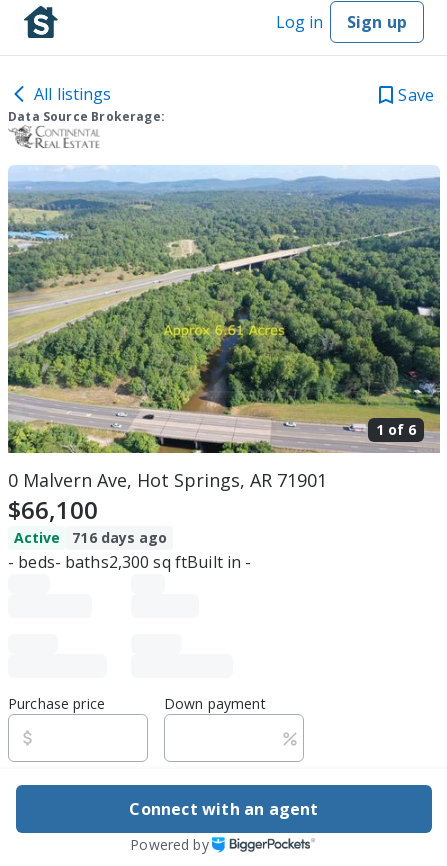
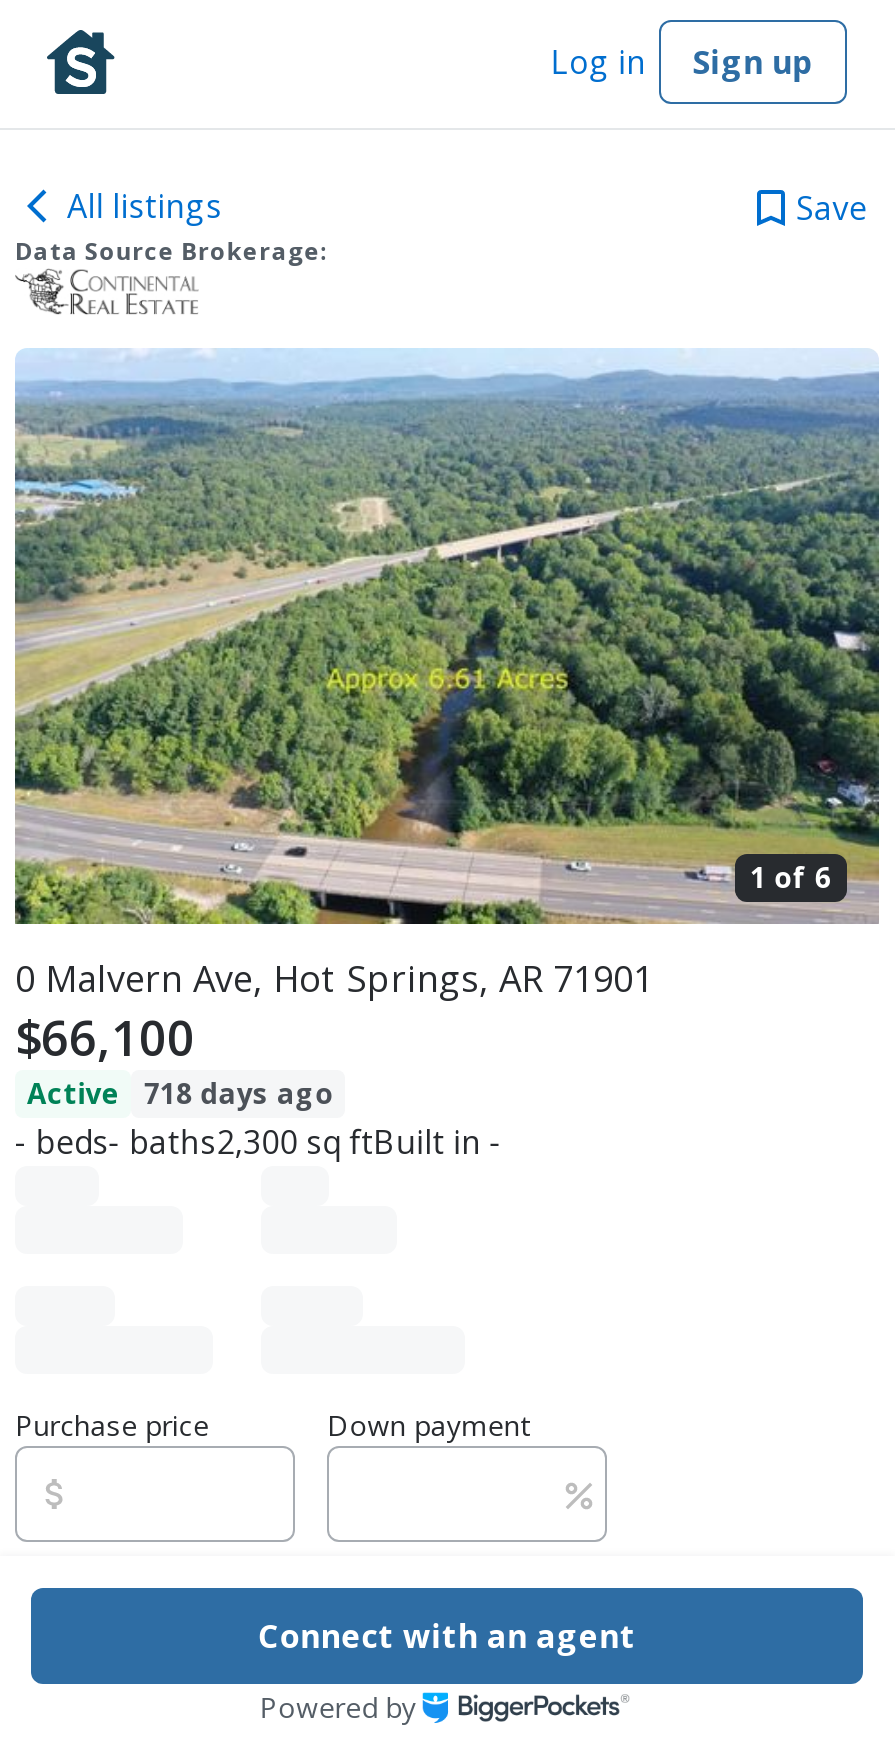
[14,528,167,547] Active 716 days ago -> [27,1074,334,1112] Active 718 days ago

